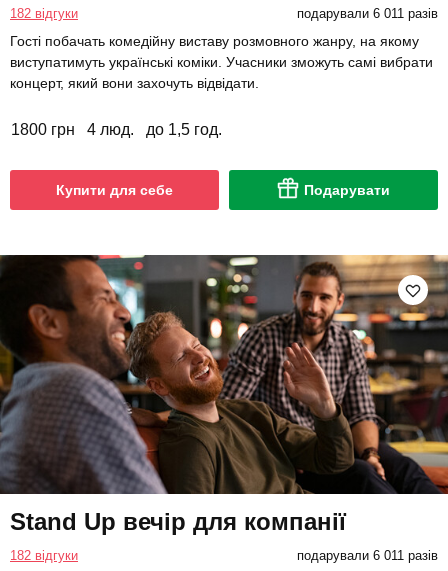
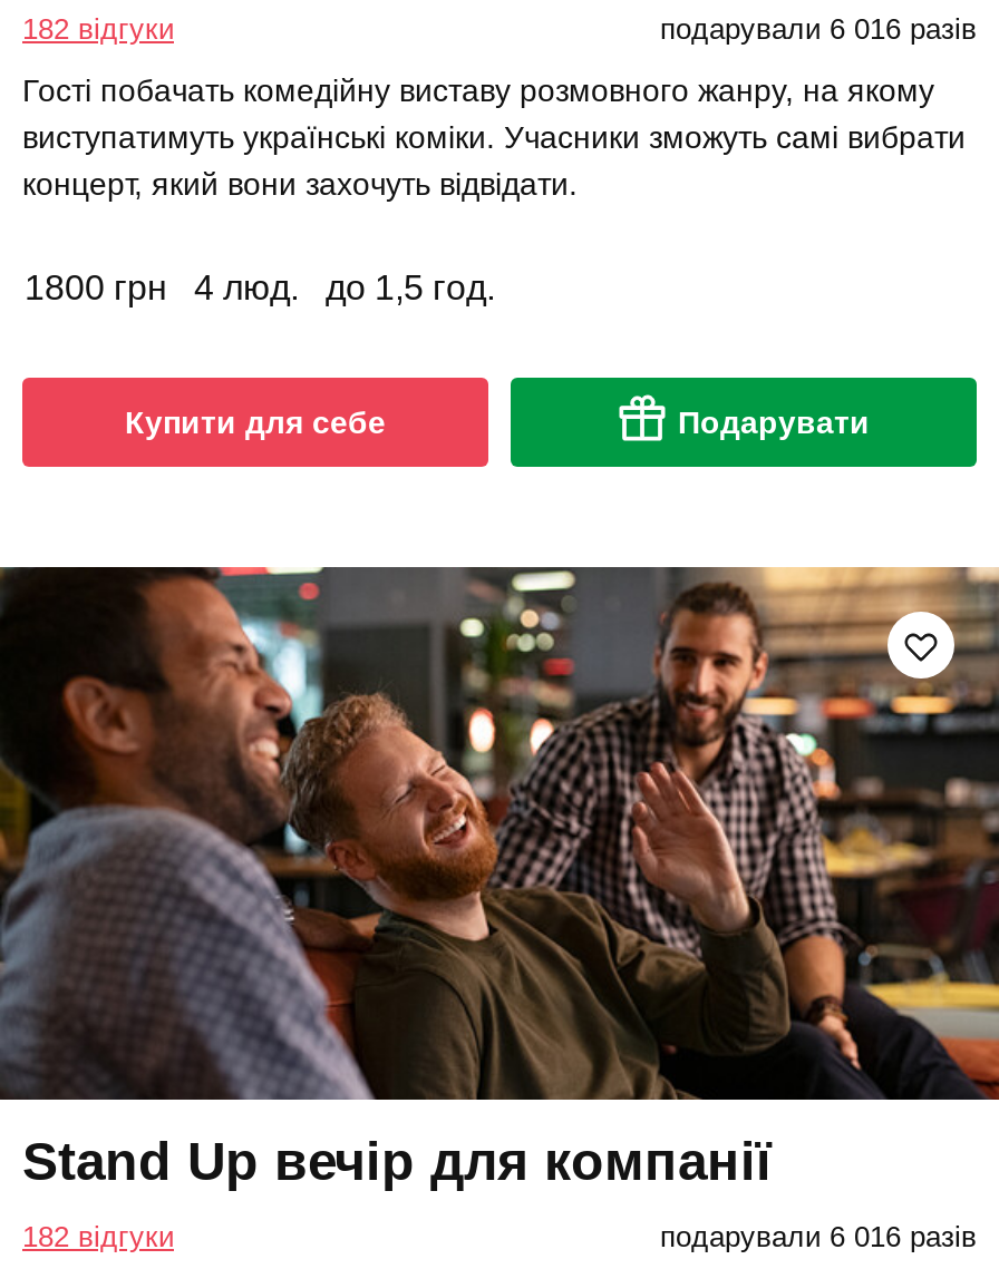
[297,6,438,21] подарували 6 011 разів -> [660,13,977,46] подарували 6 016 разів
[297,548,438,563] подарували 6 011 разів -> [660,1219,977,1253] подарували 6 016 разів

